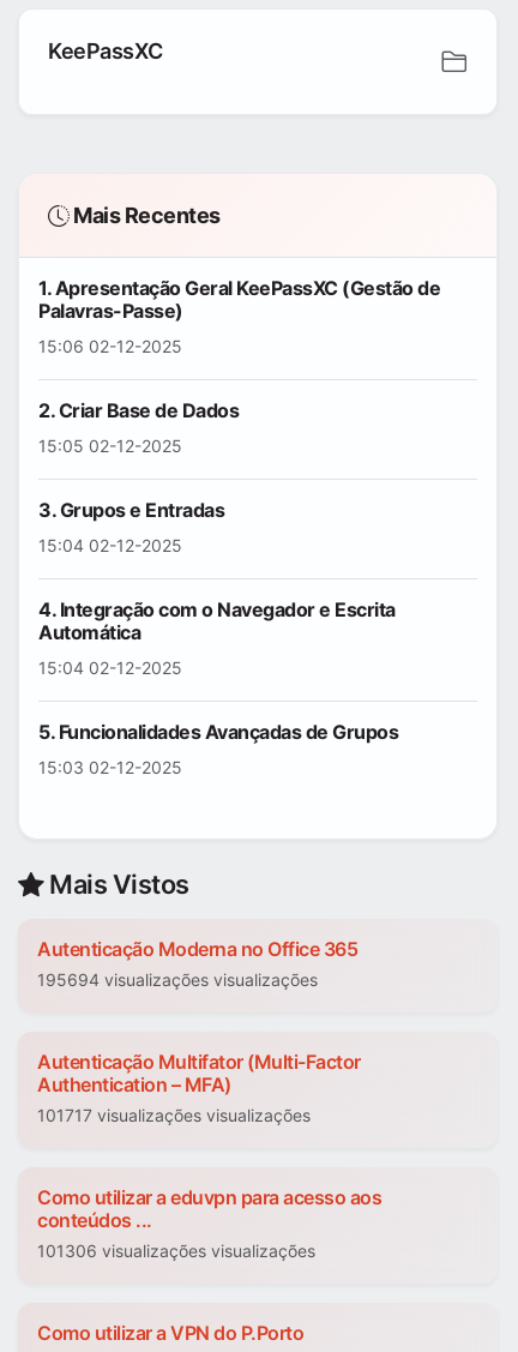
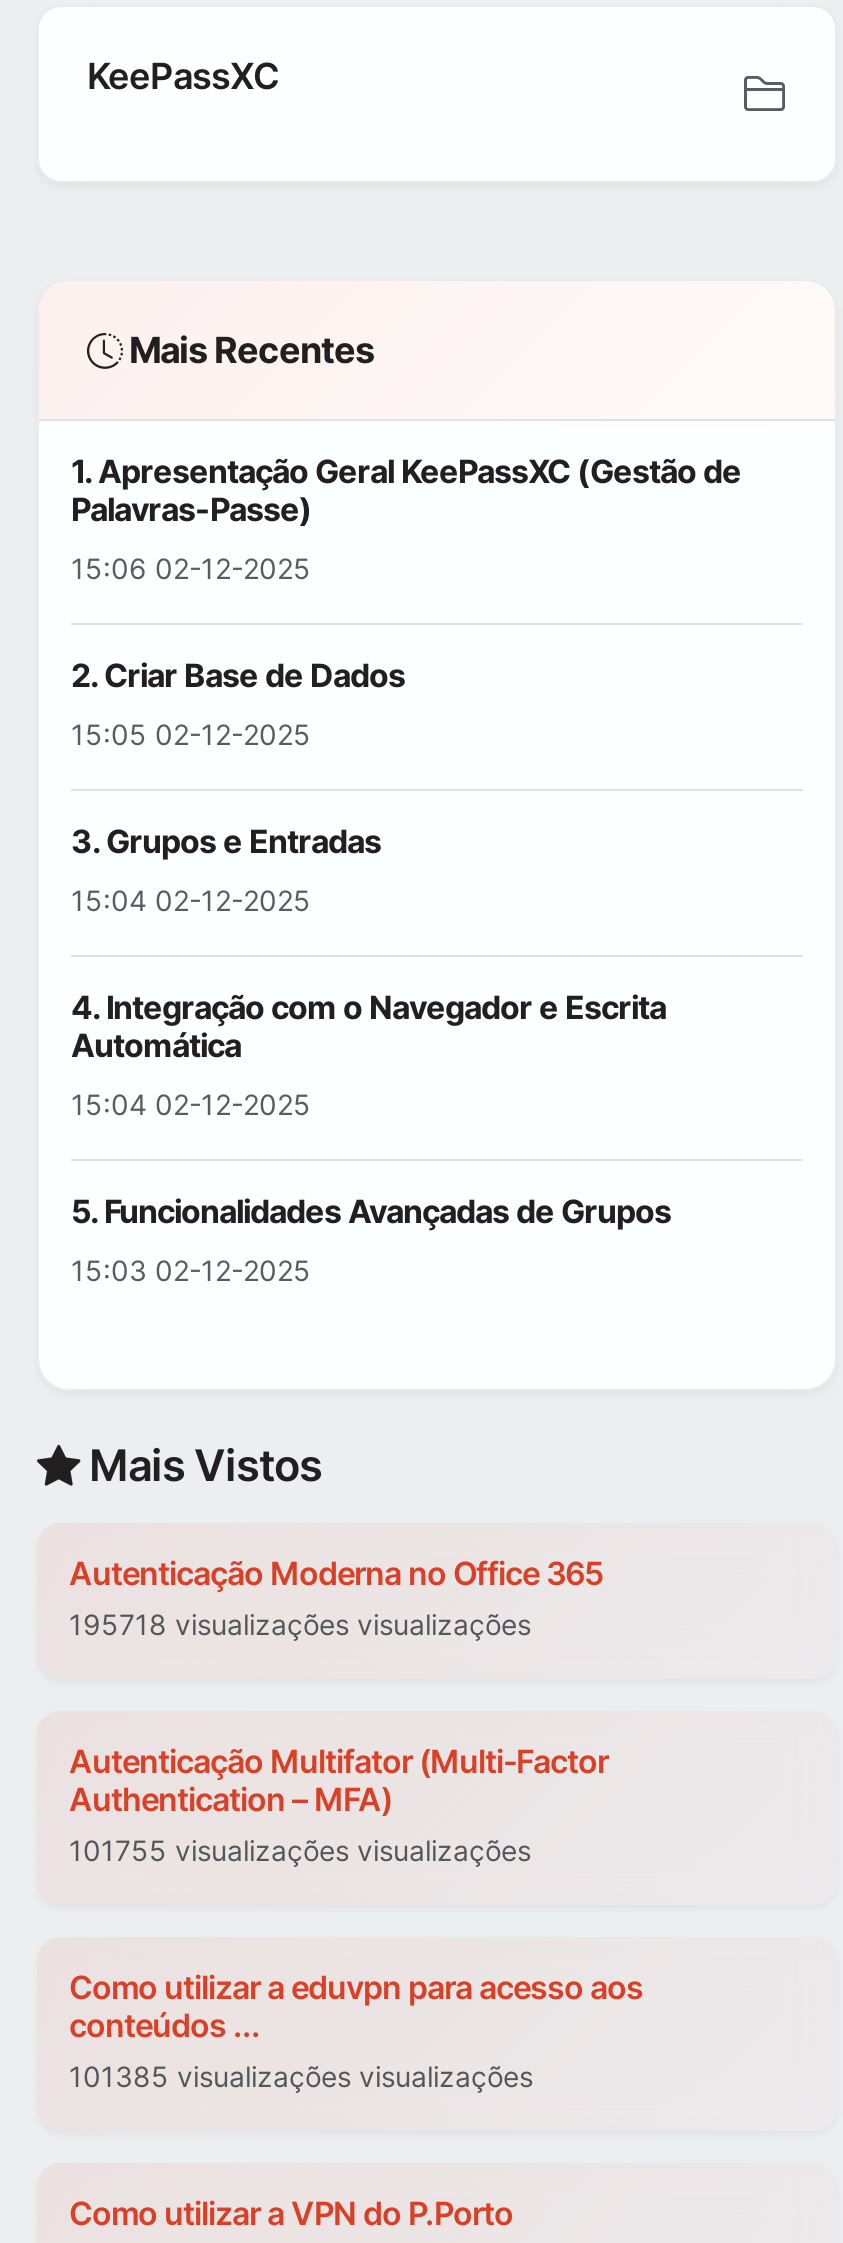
[37,970,318,990] 195694 visualizações visualizações -> [69,1608,531,1642] 195718 visualizações visualizações
[37,1105,311,1126] 101717 visualizações visualizações -> [69,1834,531,1868] 101755 visualizações visualizações
[37,1241,315,1261] 101306 visualizações visualizações -> [69,2060,533,2094] 101385 visualizações visualizações

